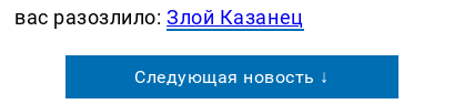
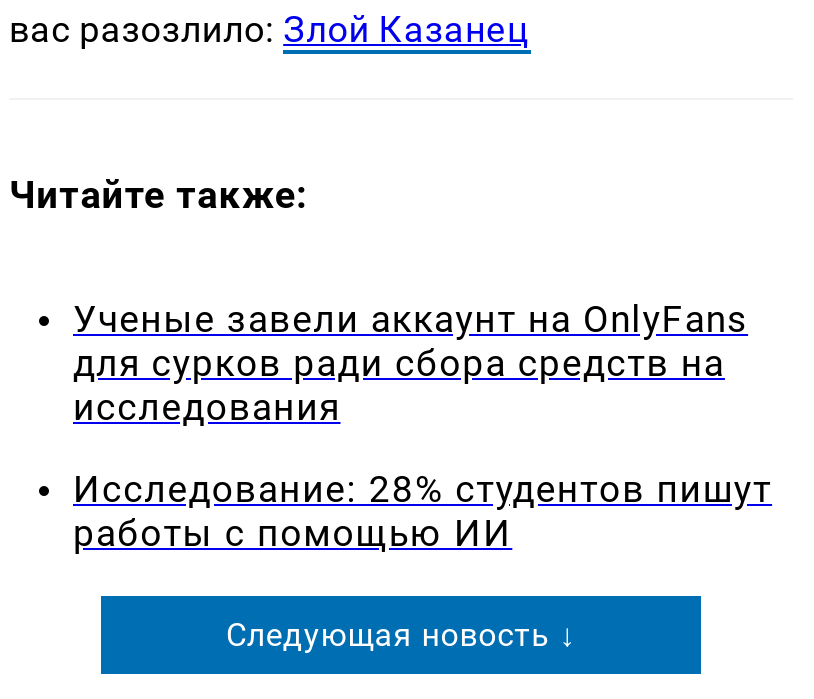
none -> [9,172,772,556] Читайте также: | Ученые завели аккаунт на OnlyFans | для сурков ради сбора средств на | исследования | Исследование: 28% студентов пишут | работы с помощью ИИ

